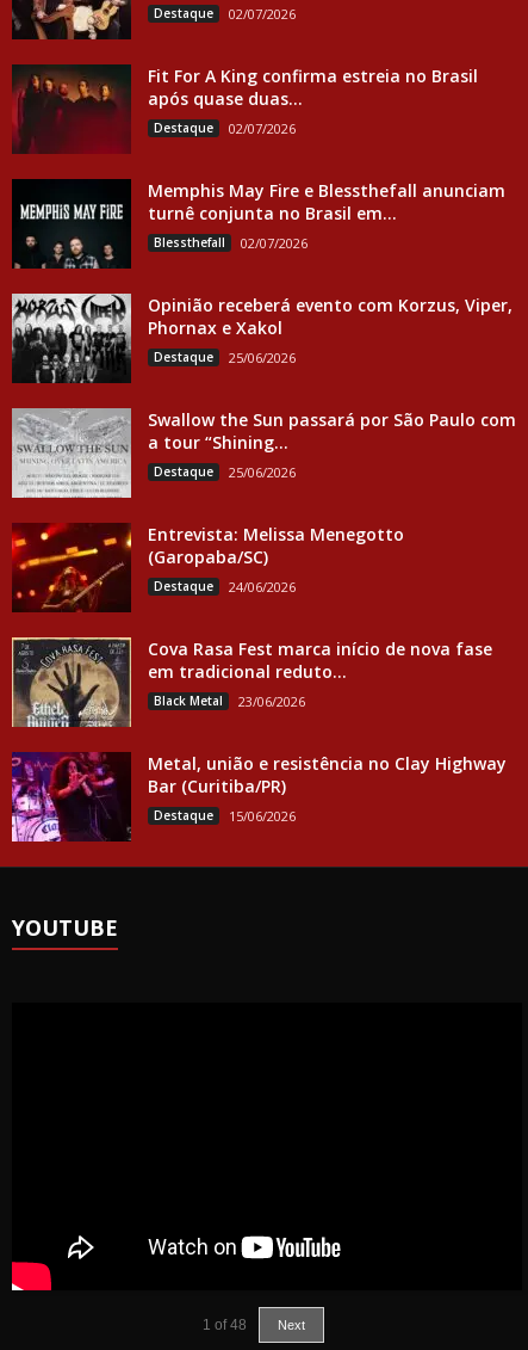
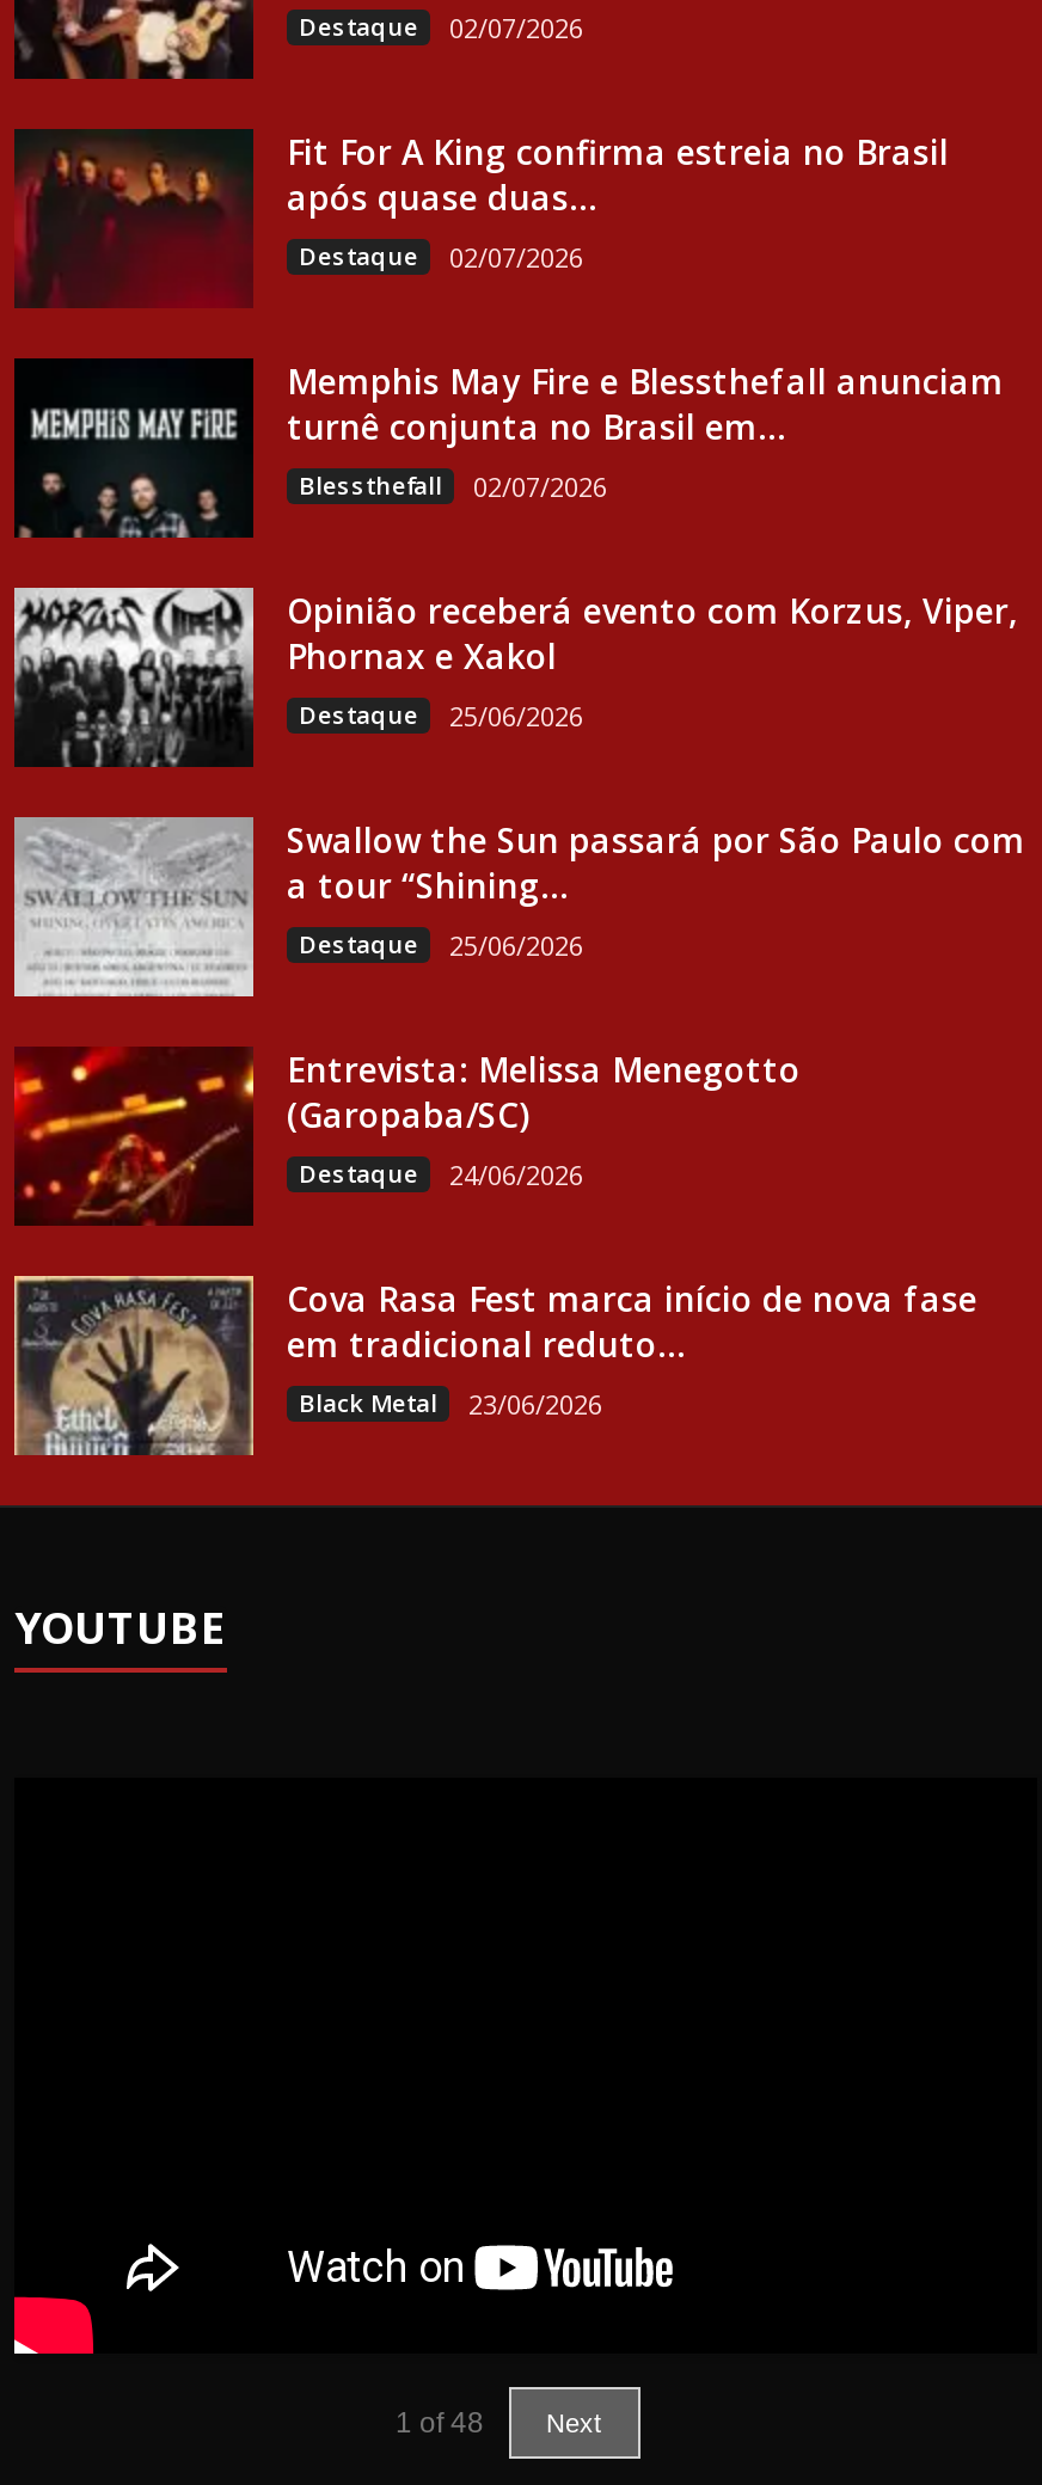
[11,752,507,843] [image] | Metal, união e resistência no Clay Highway | Bar (Curitiba/PR) | Destaque | 15/06/2026 -> none

